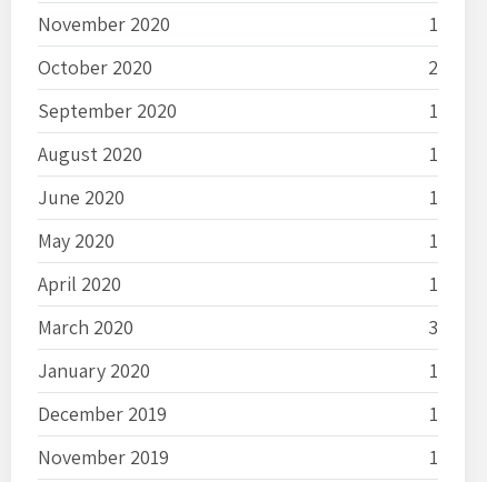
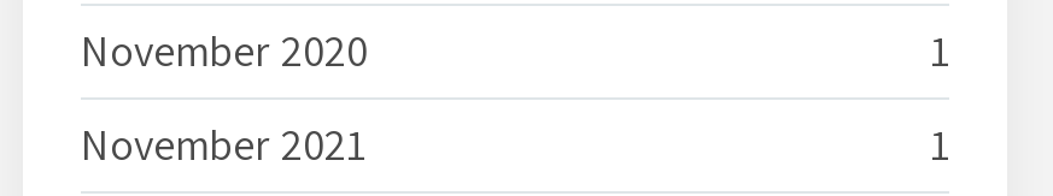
[38,55,438,470] October 2020 | 2 | September 2020 | 1 | August 2020 | 1 | June 2020 | 1 | May 2020 | 1 | April 2020 | 1 | March 2020 | 3 | January 2020 | 1 | December 2019 | 1 | November 2019 -> [81,117,365,173] November 2021

